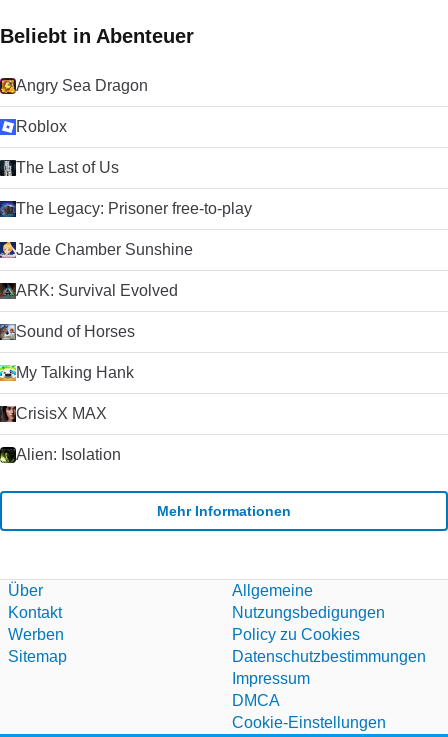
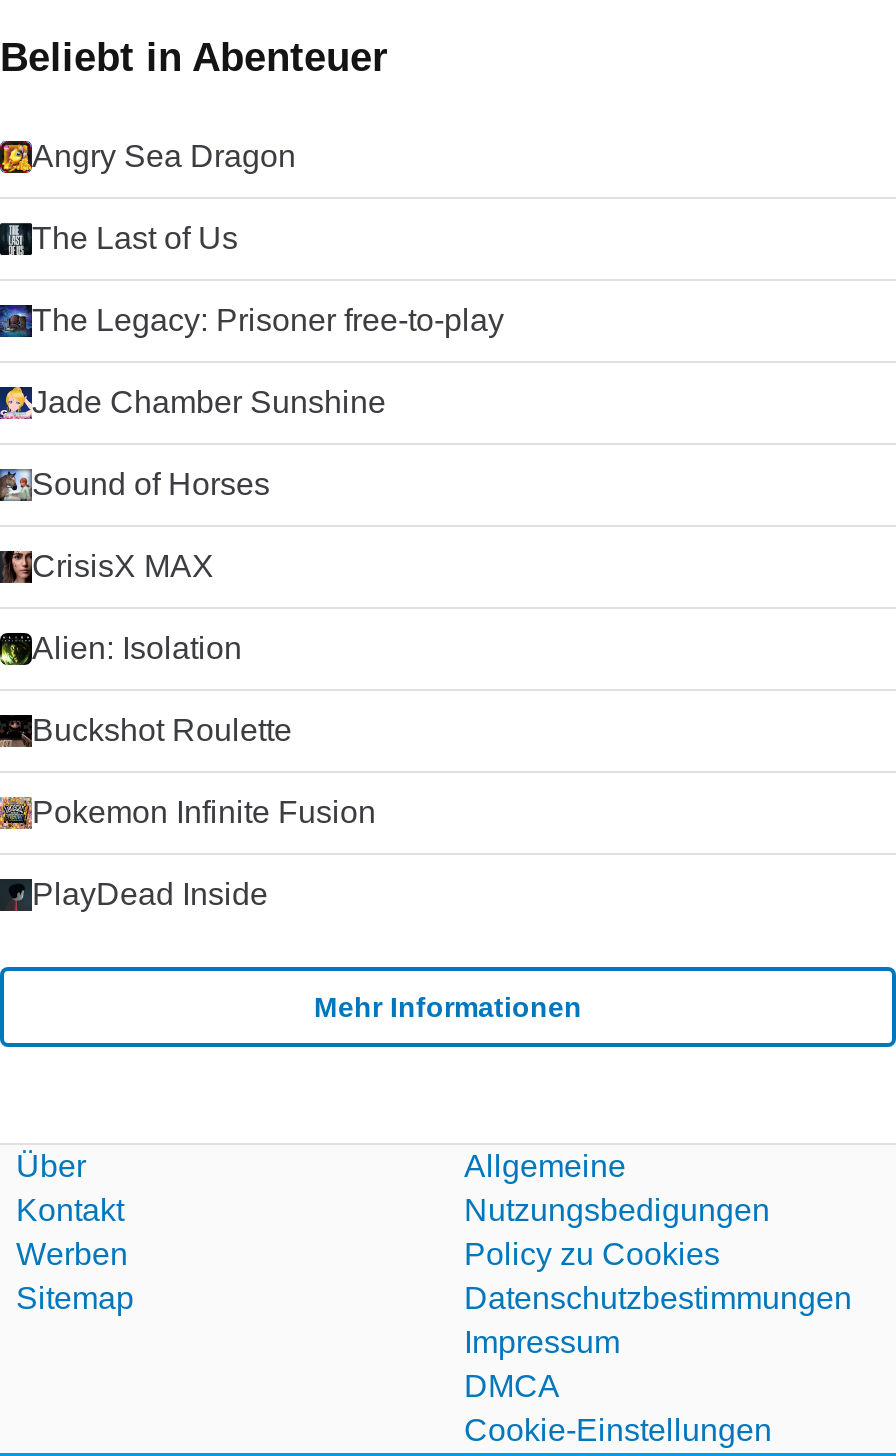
[16,118,67,135] Roblox -> none
moved [16,159,252,258] -> [32,221,504,419]: The Last of Us | The Legacy: Prisoner free-to-play | Jade Chamber Sunshine
[16,282,178,299] ARK: Survival Evolved -> none
moved [16,323,135,340] -> [32,467,270,501]: Sound of Horses
[16,364,134,381] My Talking Hank -> none
moved [16,405,121,463] -> [32,549,242,665]: CrisisX MAX | Alien: Isolation
none -> [32,713,376,911] Buckshot Roulette | Pokemon Infinite Fusion | PlayDead Inside

